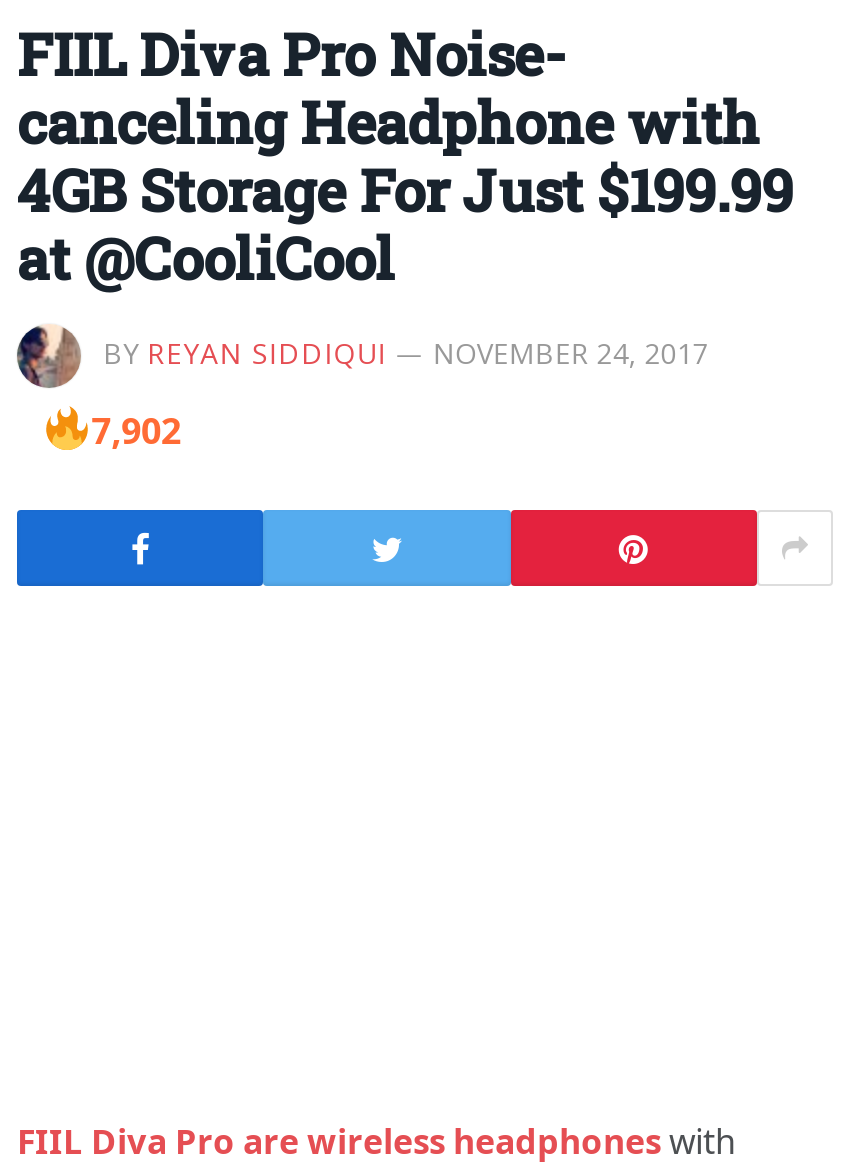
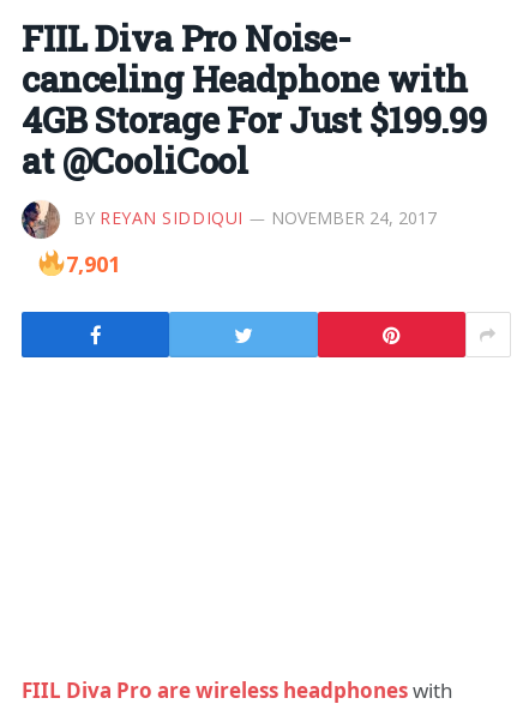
[91,405,181,453] 7,902 -> [66,249,120,278] 7,901

